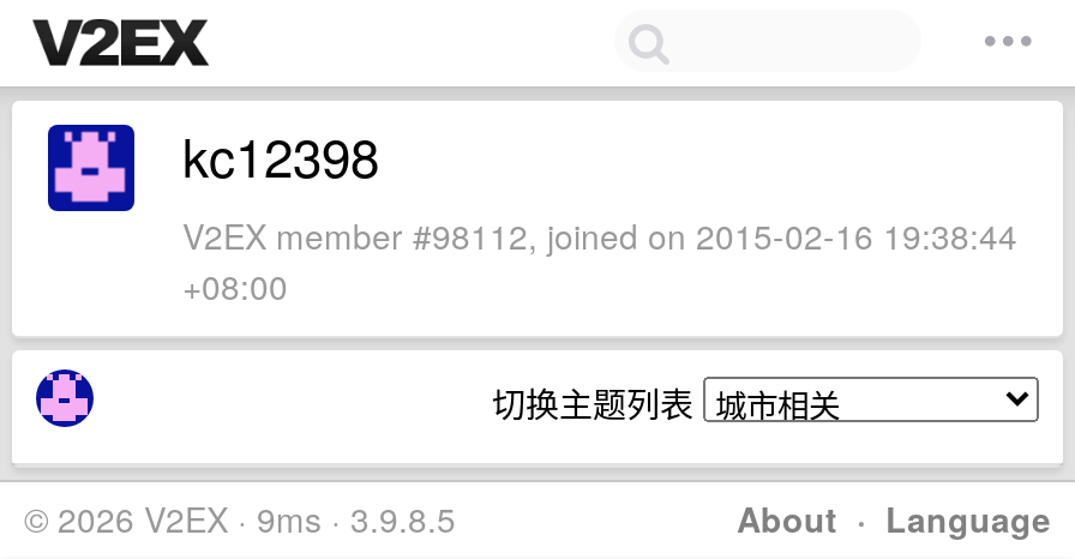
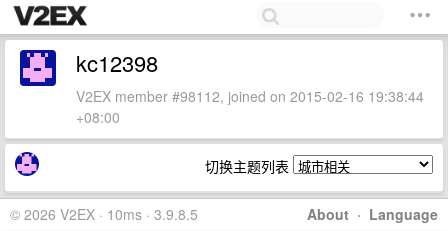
[24,494,456,542] © 2026 V2EX · 9ms · 3.9.8.5 -> [10,204,198,224] © 2026 V2EX · 10ms · 3.9.8.5

